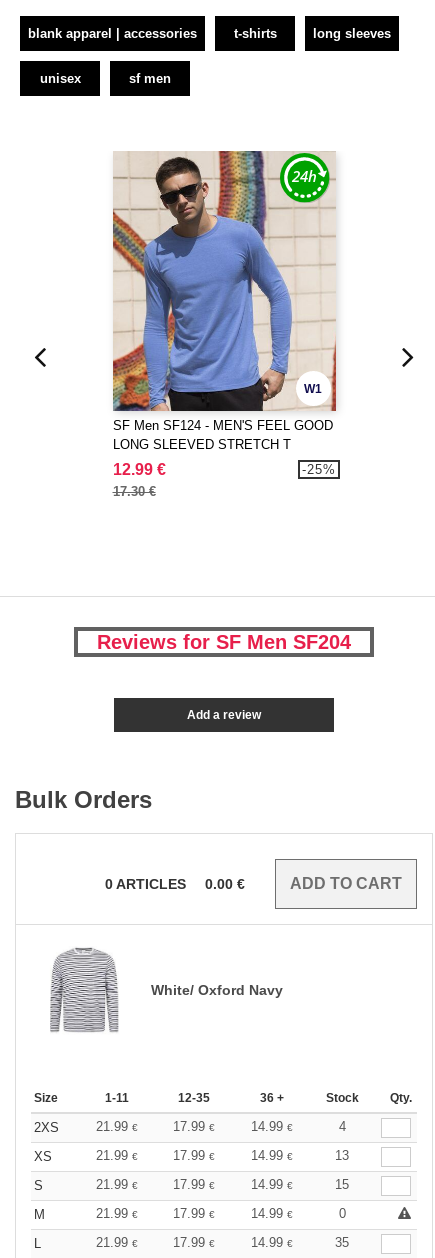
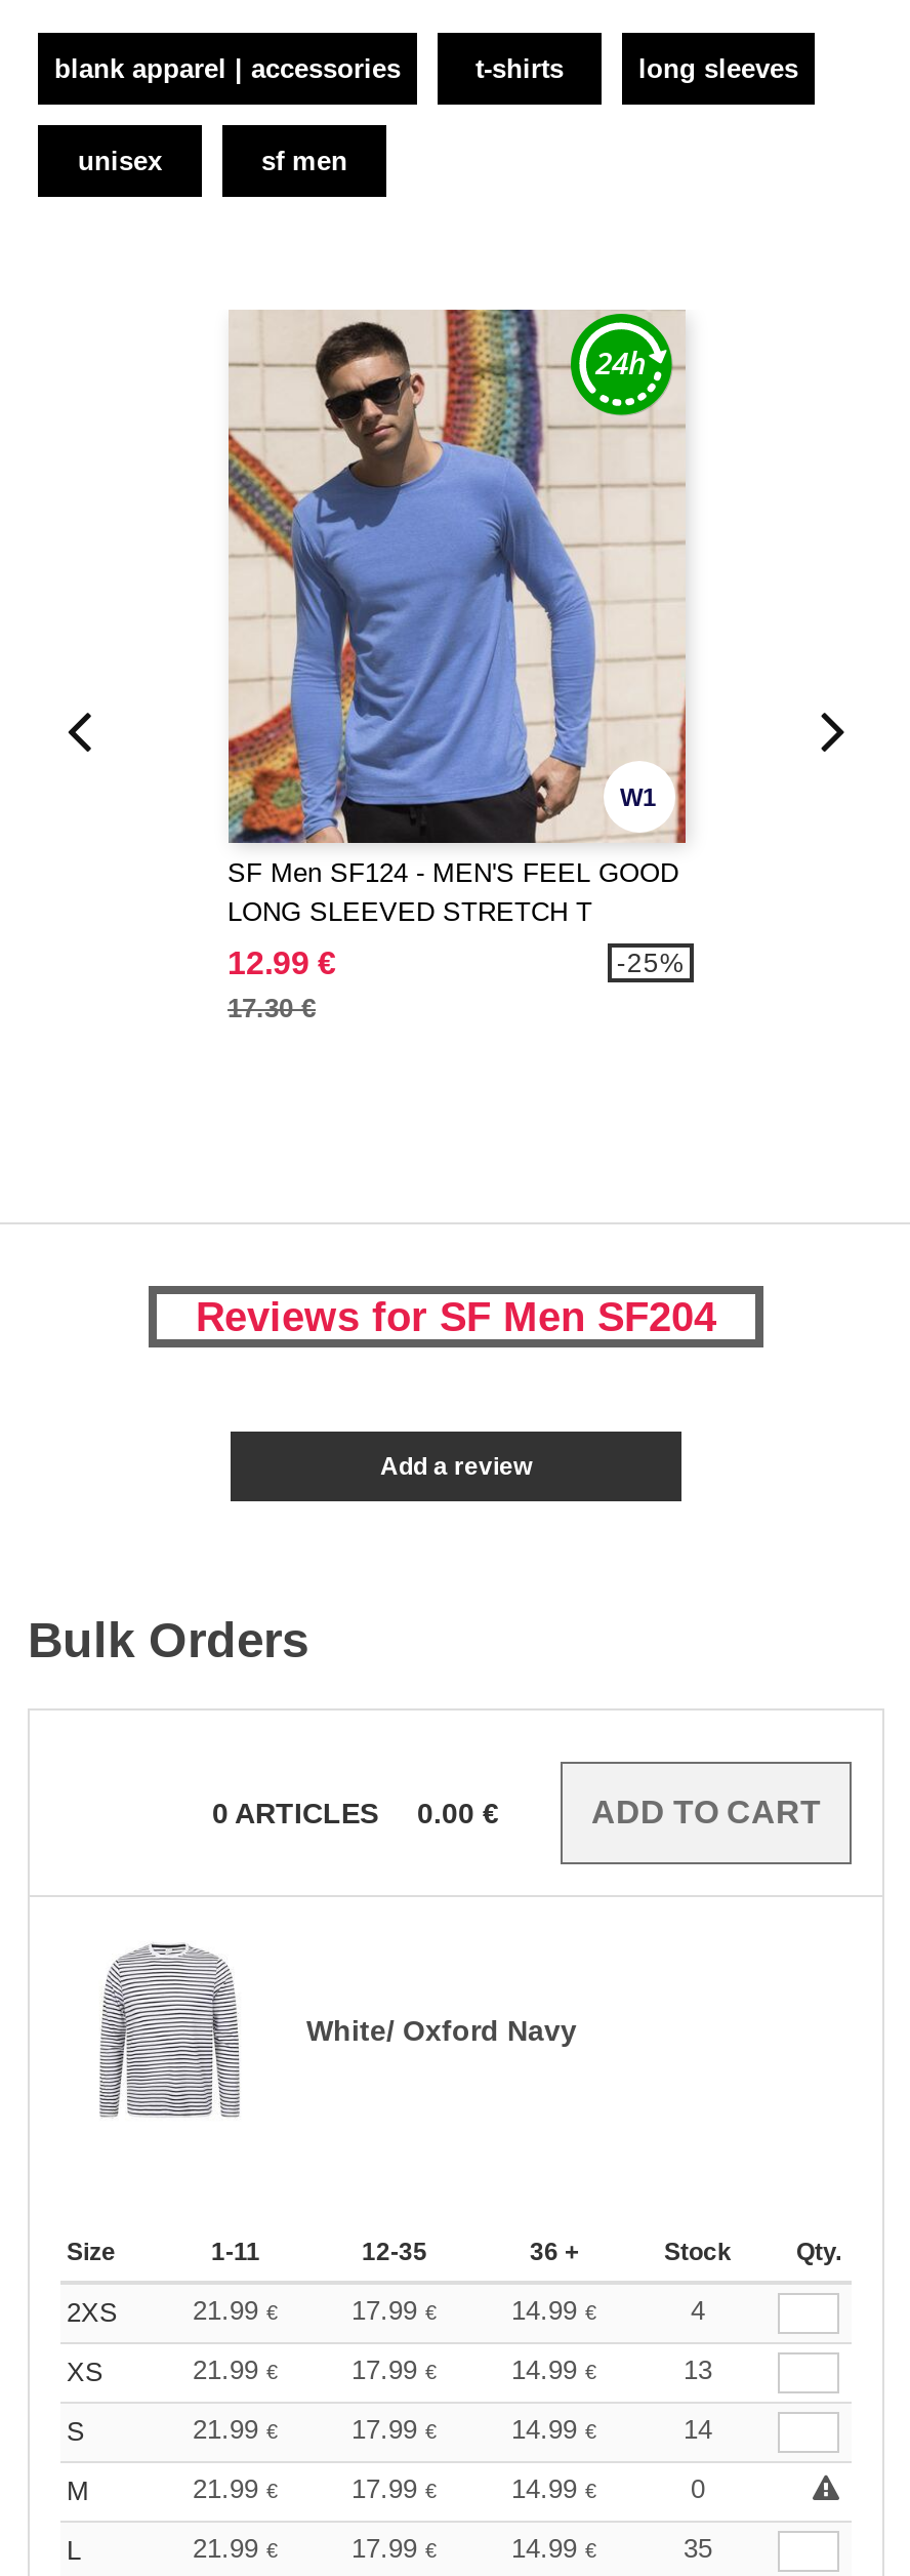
[335,1177,349,1192] 15 -> [684,2414,712,2445] 14

